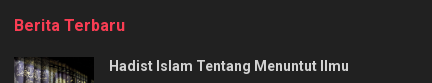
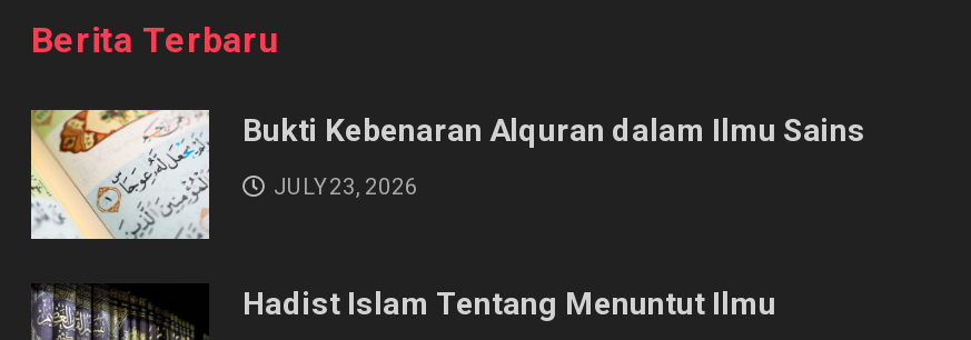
none -> [29,108,865,243] [image] | Bukti Kebenaran Alquran dalam Ilmu Sains | JULY 23, 2026

